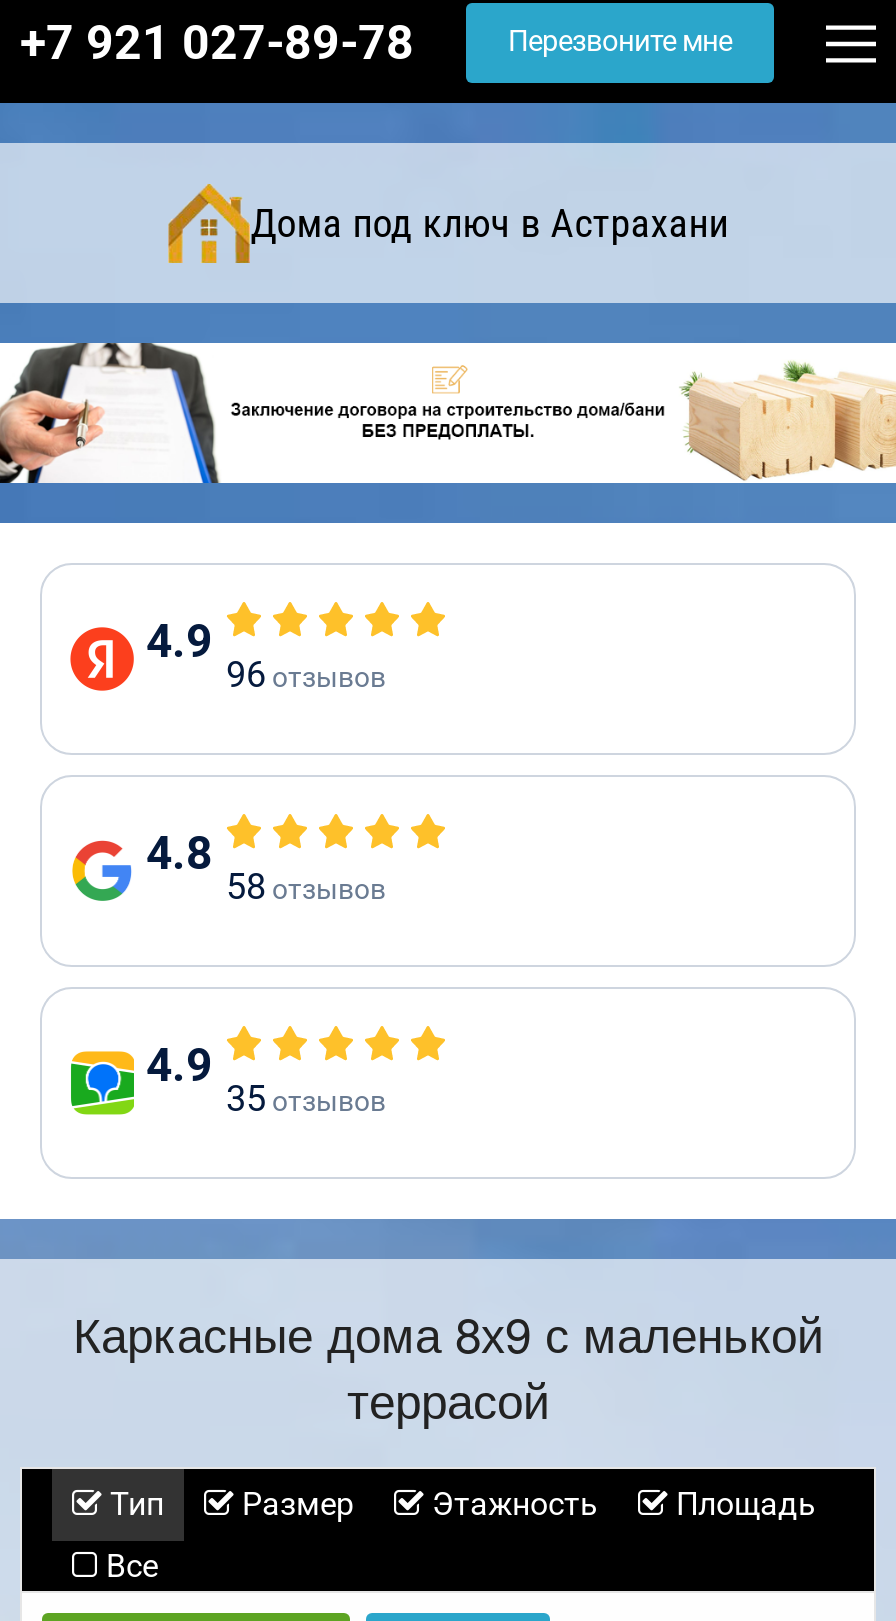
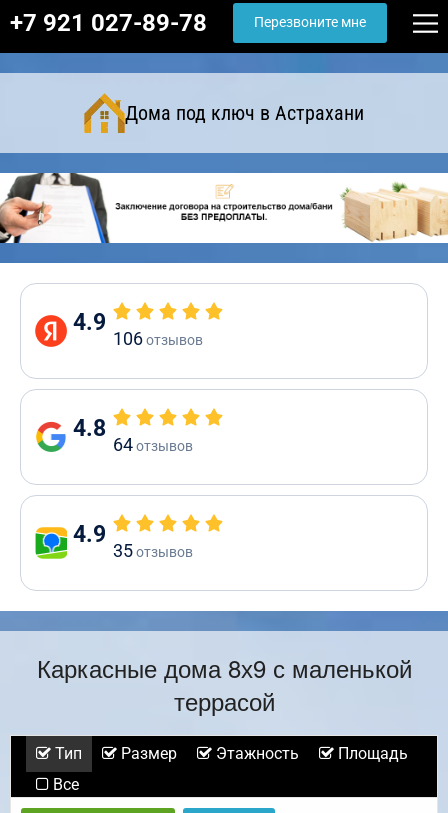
[226,653,386,695] 96 отзывов -> [113,328,203,349] 106 отзывов
[226,865,386,907] 58 отзывов -> [113,434,193,455] 64 отзывов

